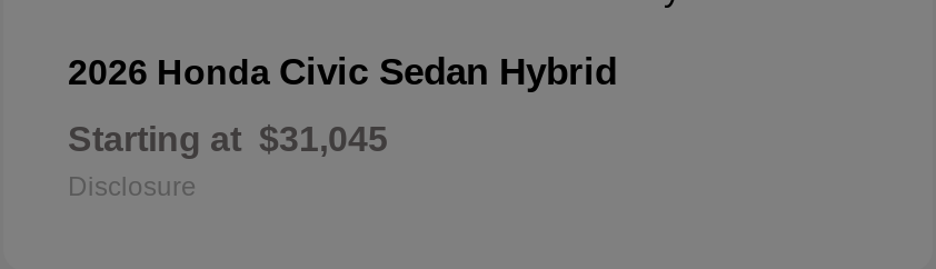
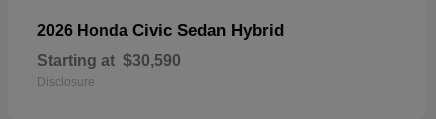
[68,120,388,158] Starting at $31,045 -> [37,52,181,69] Starting at $30,590

